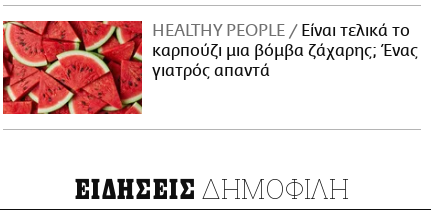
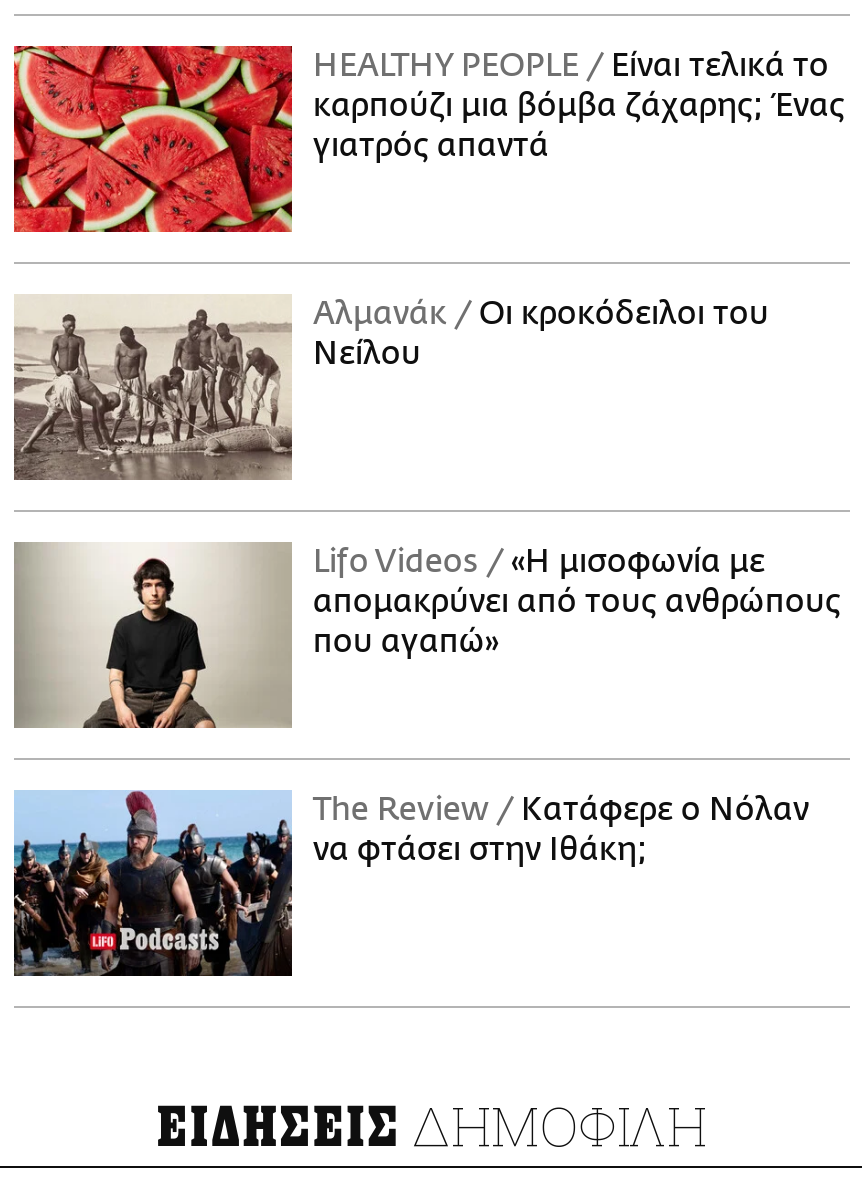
none -> [12,295,769,483] [image] | Αλμανάκ Οι κροκόδειλοι του | Νείλου
none -> [12,541,841,731] [image] | Lifo Videos «Η μισοφωνία με | απομακρύνει από τους ανθρώπους | που αγαπώ»
none -> [12,791,809,979] [image] | The Review Κατάφερε ο Νόλαν | να φτάσει στην Ιθάκη;

